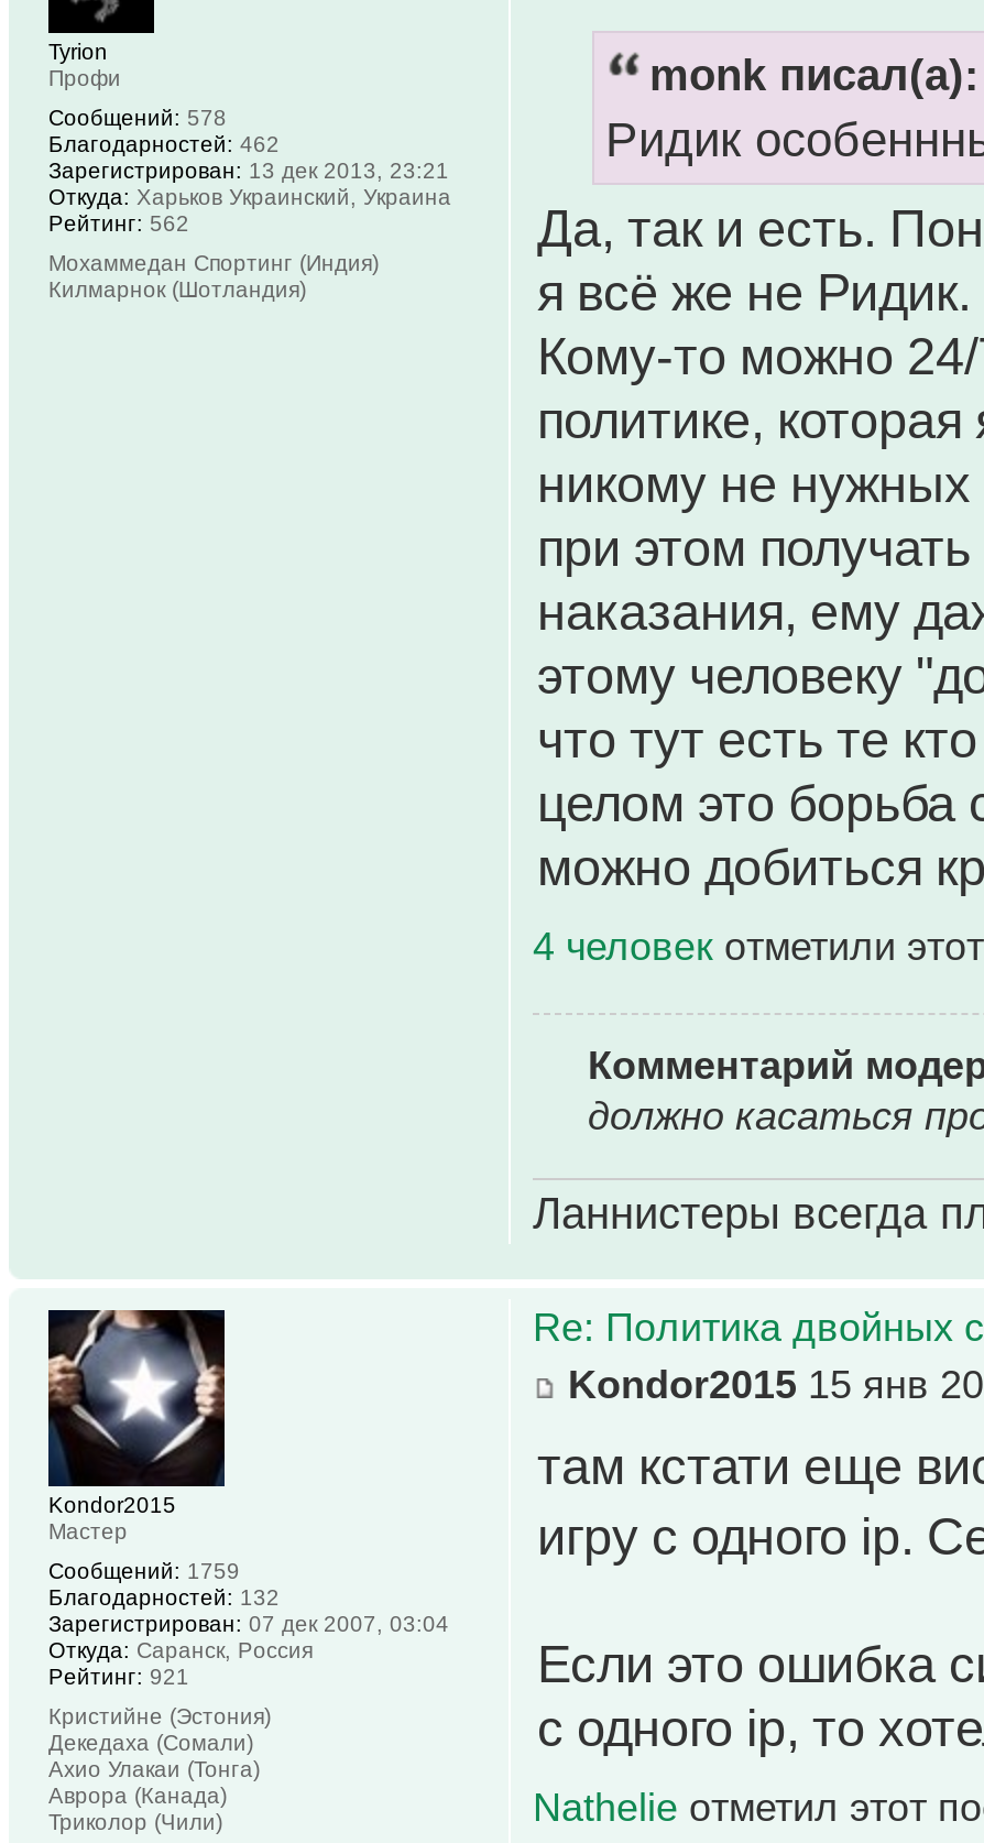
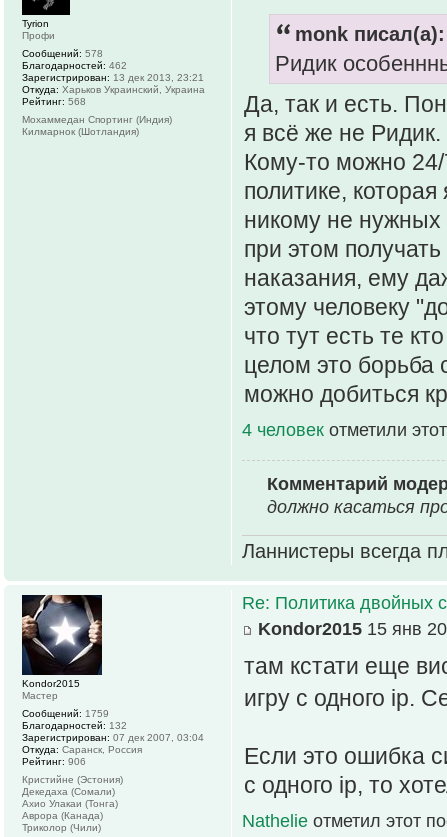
[48,210,189,235] Рейтинг: 562 -> [22,95,86,106] Рейтинг: 568
[48,1665,189,1689] Рейтинг: 921 -> [22,756,86,767] Рейтинг: 906

